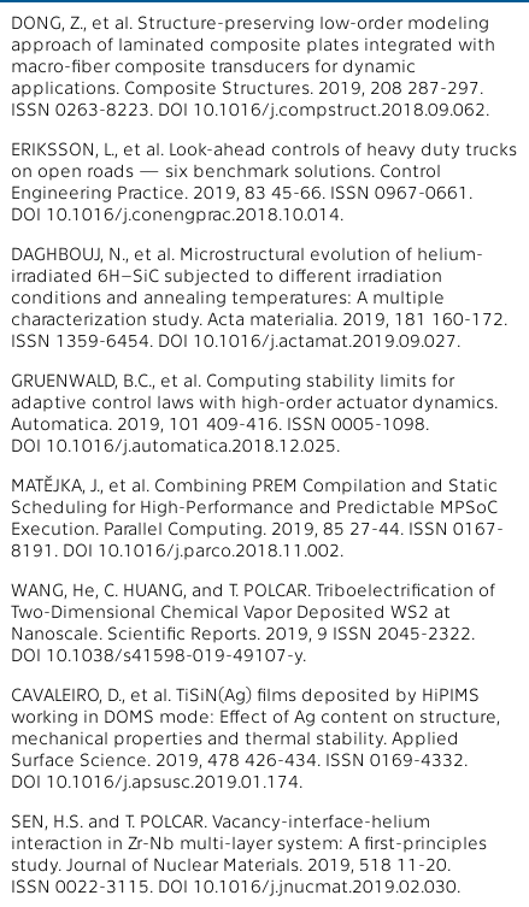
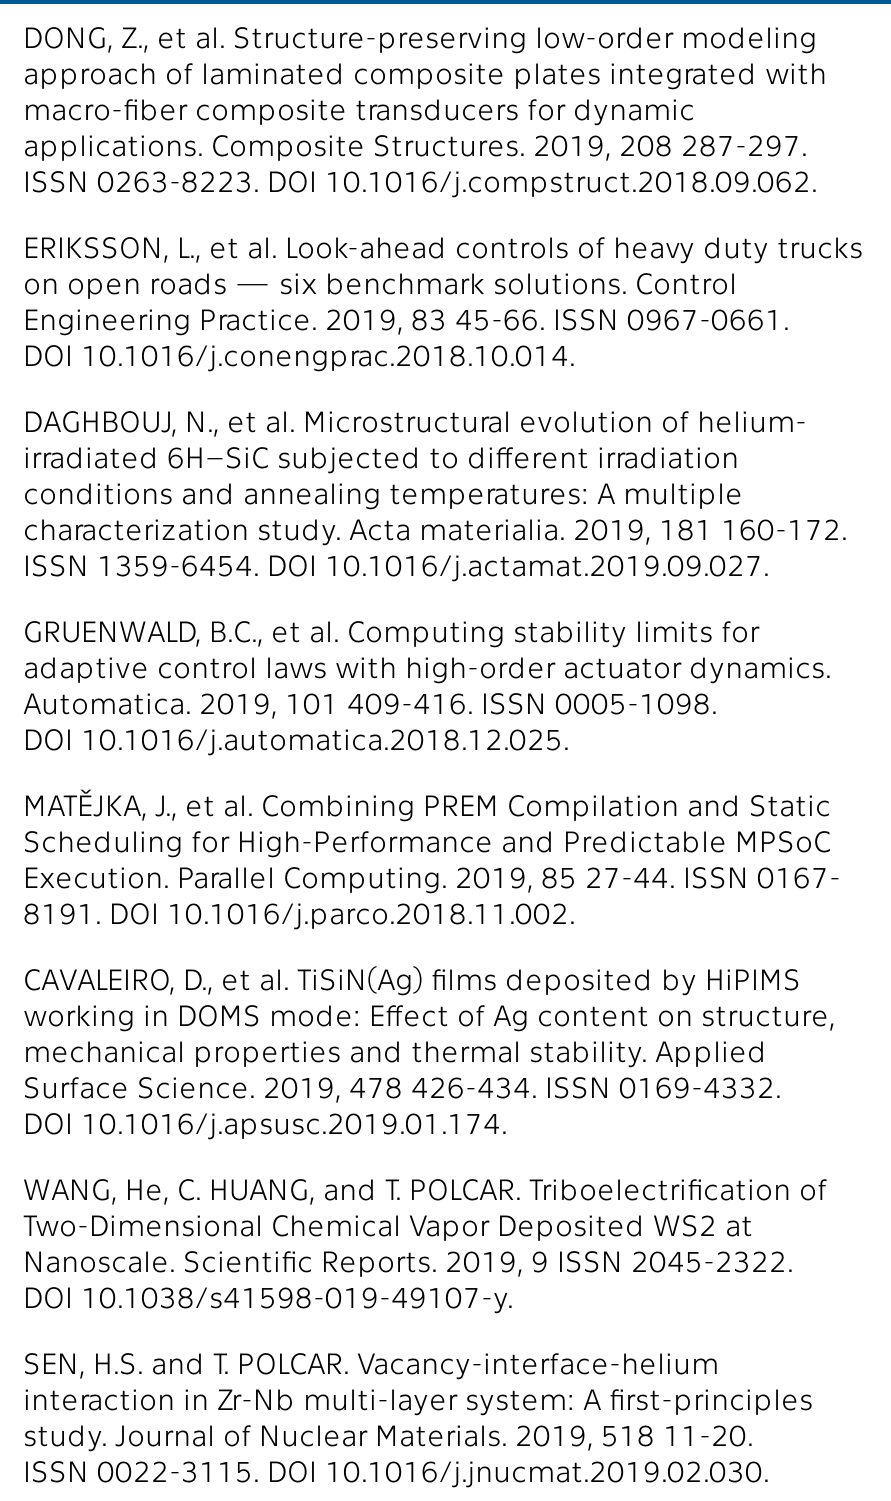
moved [11,579,495,665] -> [23,1171,827,1315]: WANG, He, C. HUANG, and T. POLCAR. Triboelectrification of | Two-Dimensional Chemical Vapor Deposited WS2 at | Nanoscale. Scientific Reports. 2019, 9 ISSN 2045-2322. | DOI 10.1038/s41598-019-49107-y.
moved [11,683,500,792] -> [23,961,835,1141]: CAVALEIRO, D., et al. TiSiN(Ag) films deposited by HiPIMS | working in DOMS mode: Effect of Ag content on structure, | mechanical properties and thermal stability. Applied | Surface Science. 2019, 478 426-434. ISSN 0169-4332. | DOI 10.1016/j.apsusc.2019.01.174.

